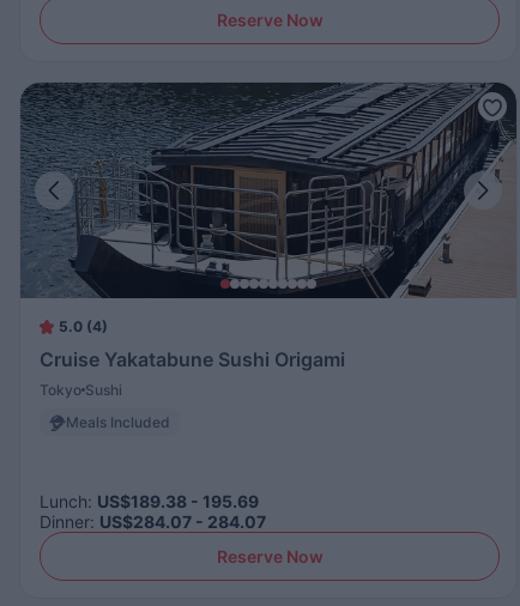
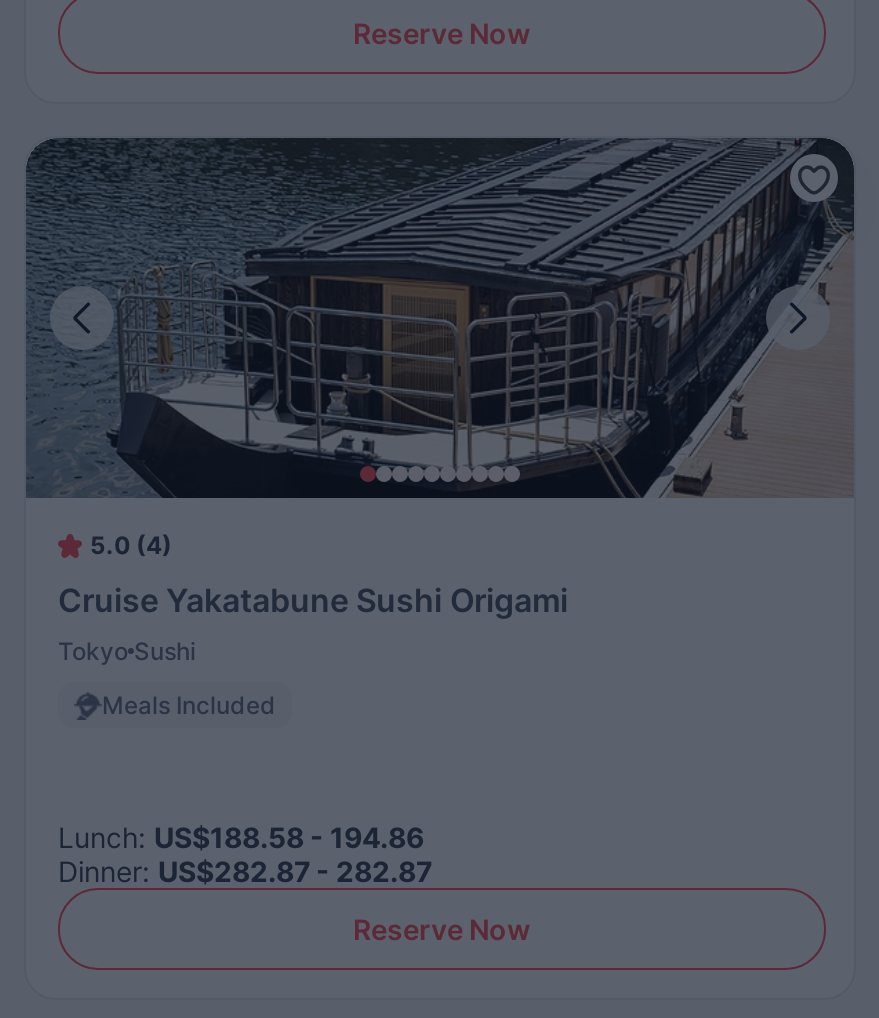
[40,491,259,511] Lunch: US$189.38 - 195.69 -> [58,820,424,854] Lunch: US$188.58 - 194.86
[40,511,266,532] Dinner: US$284.07 - 284.07 -> [58,854,432,888] Dinner: US$282.87 - 282.87

